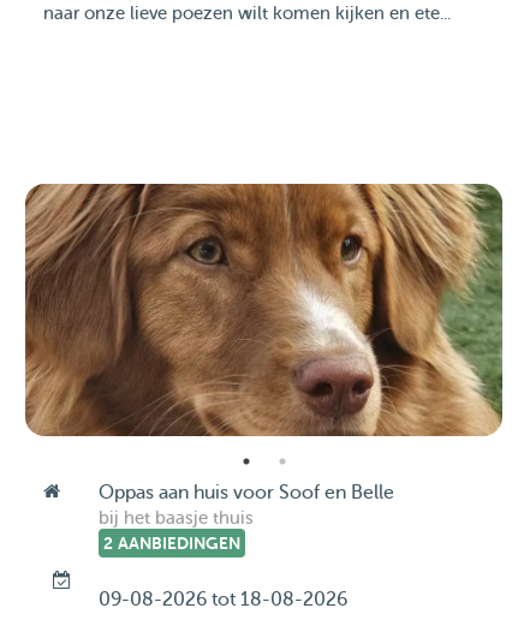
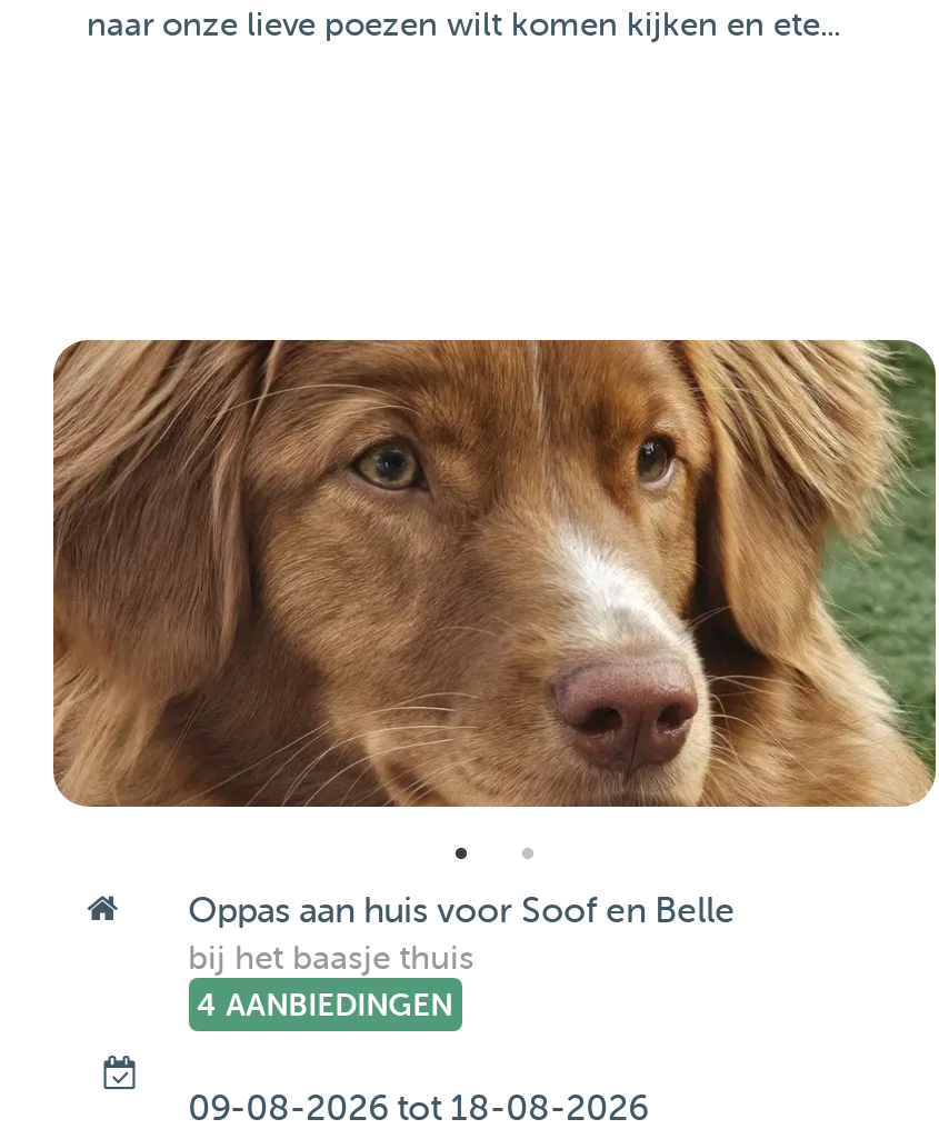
[103,533,240,553] 2 AANBIEDINGEN -> [197,987,452,1022] 4 AANBIEDINGEN

